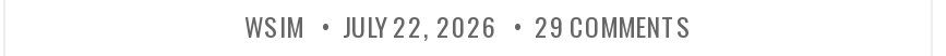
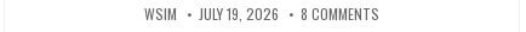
[343,7,692,44] JULY 22, 2026 | 29 COMMENTS -> [199,4,379,24] JULY 19, 2026 | 8 COMMENTS

